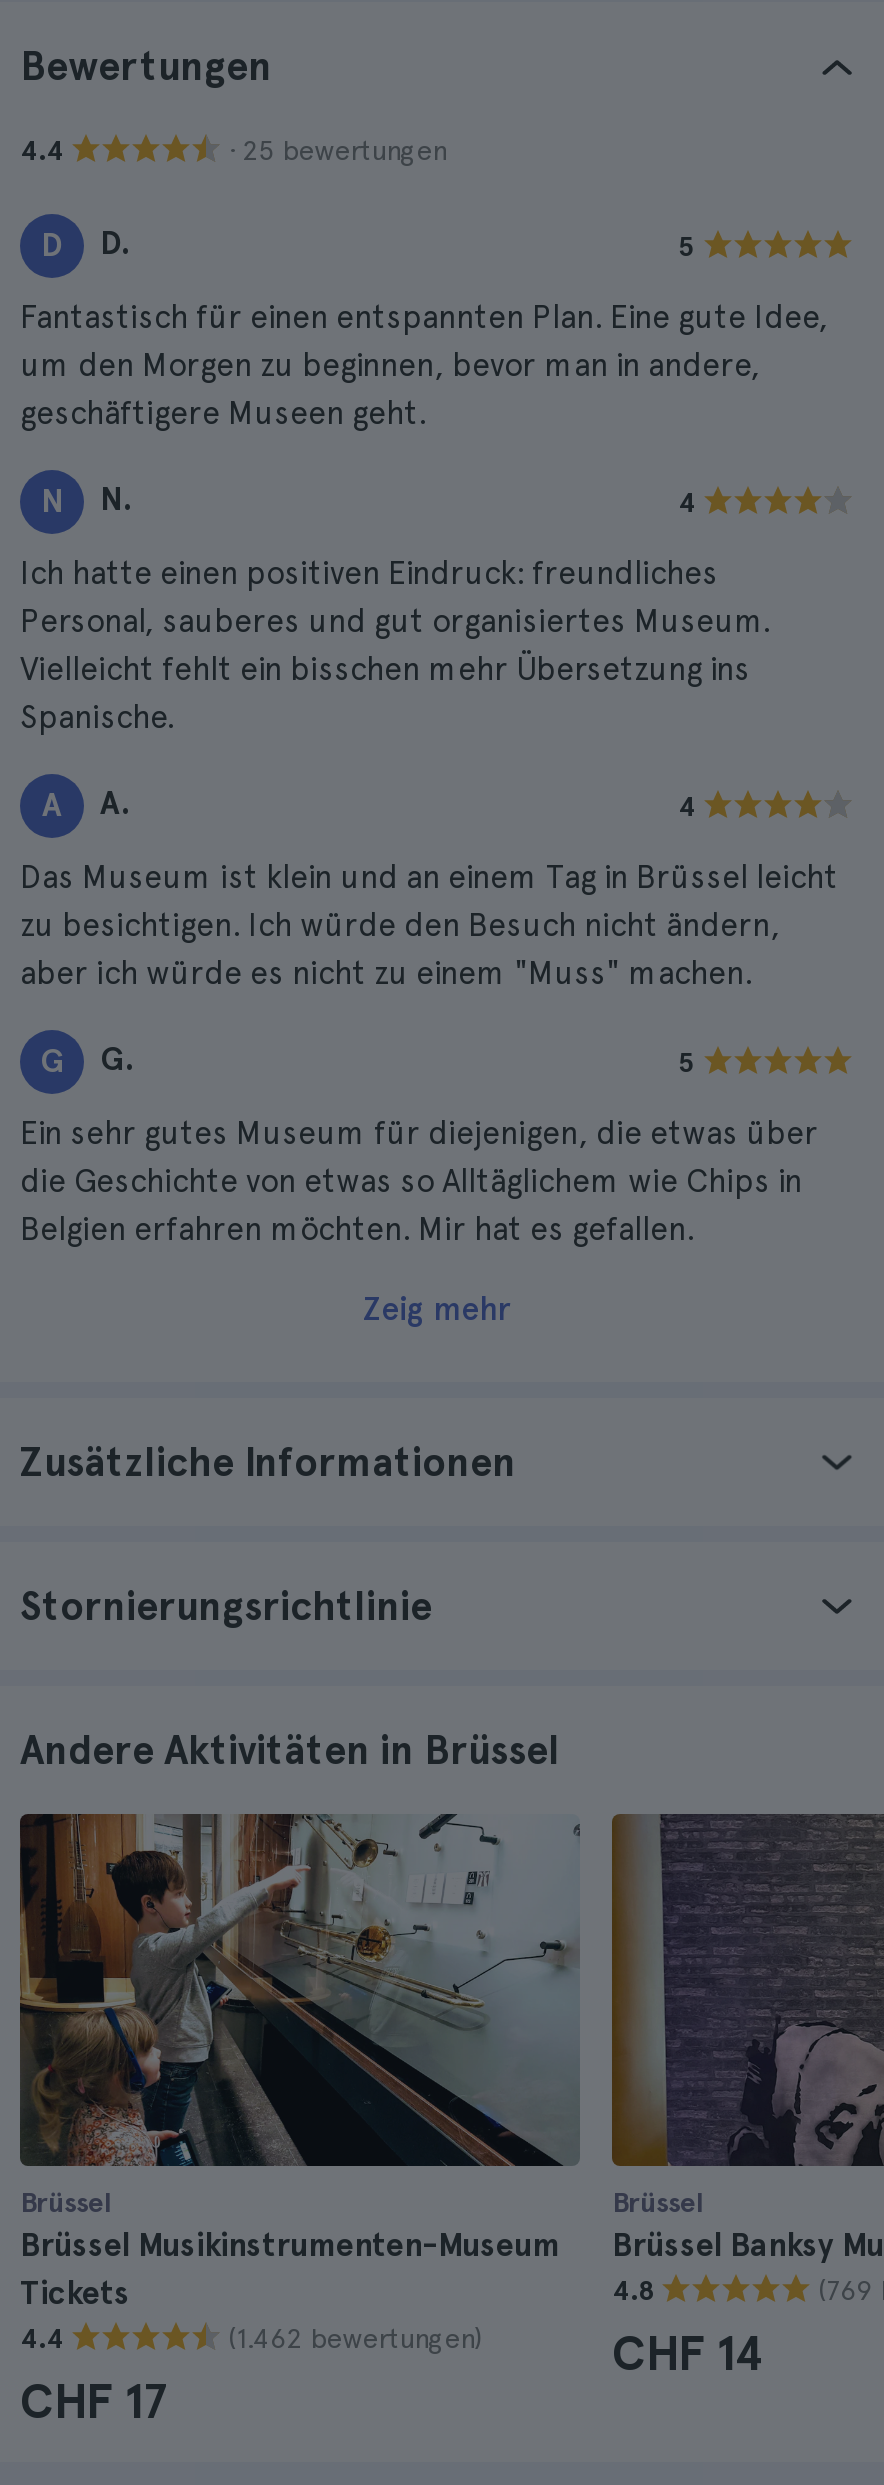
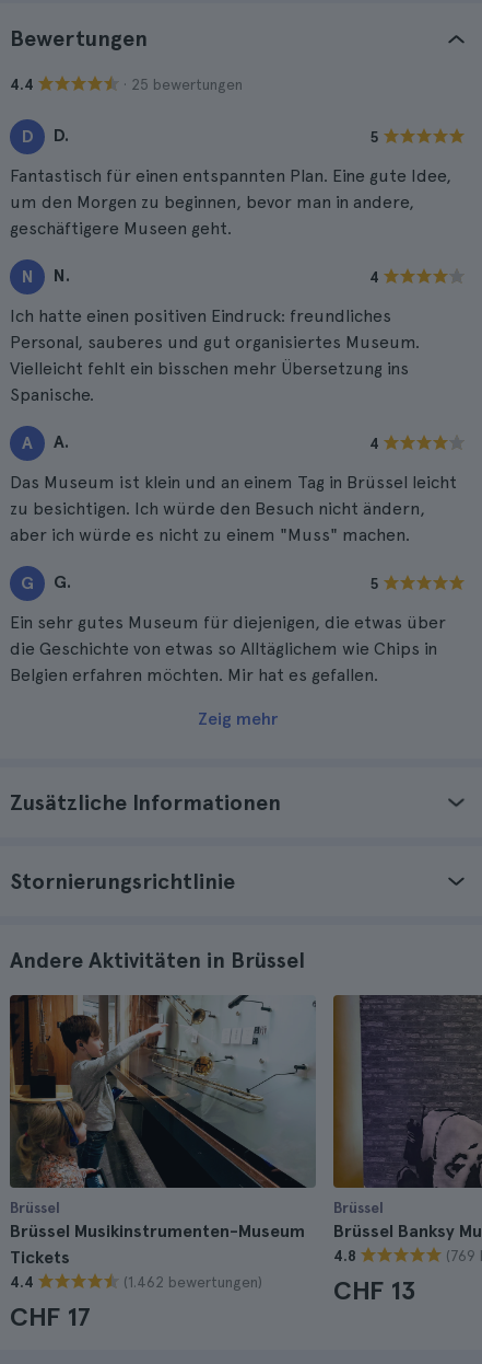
[612,2324,762,2382] CHF 14 -> [333,1274,416,1306] CHF 13

